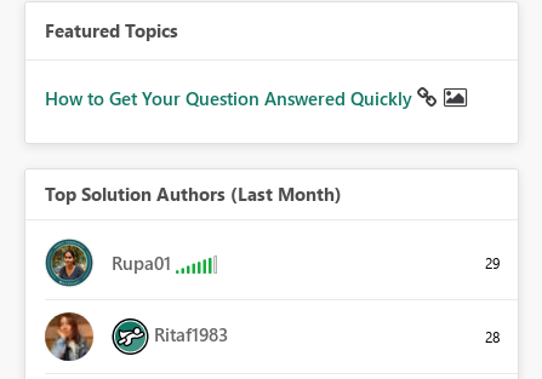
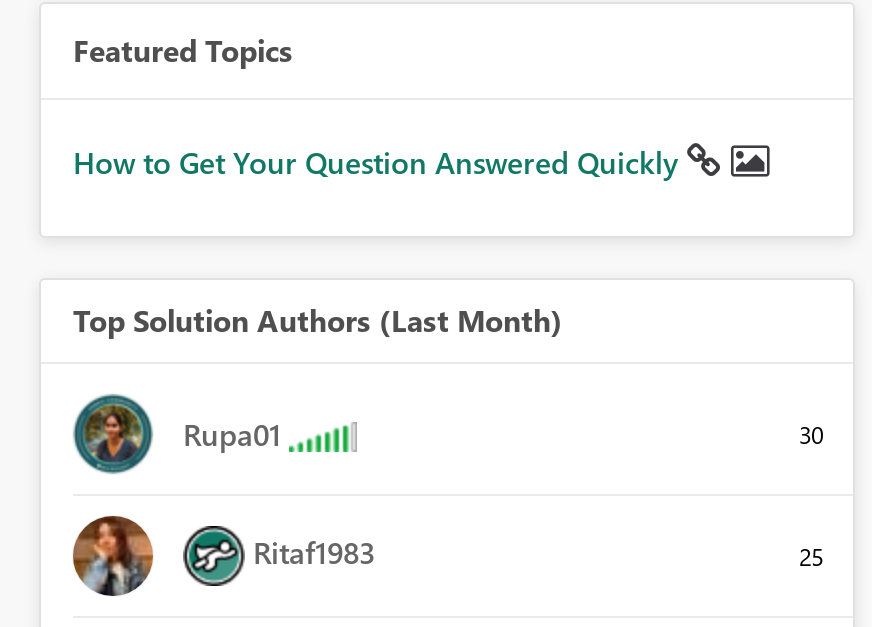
[485,253,500,272] 29 -> [799,417,823,449] 30
[485,326,500,346] 28 -> [799,539,823,571] 25

